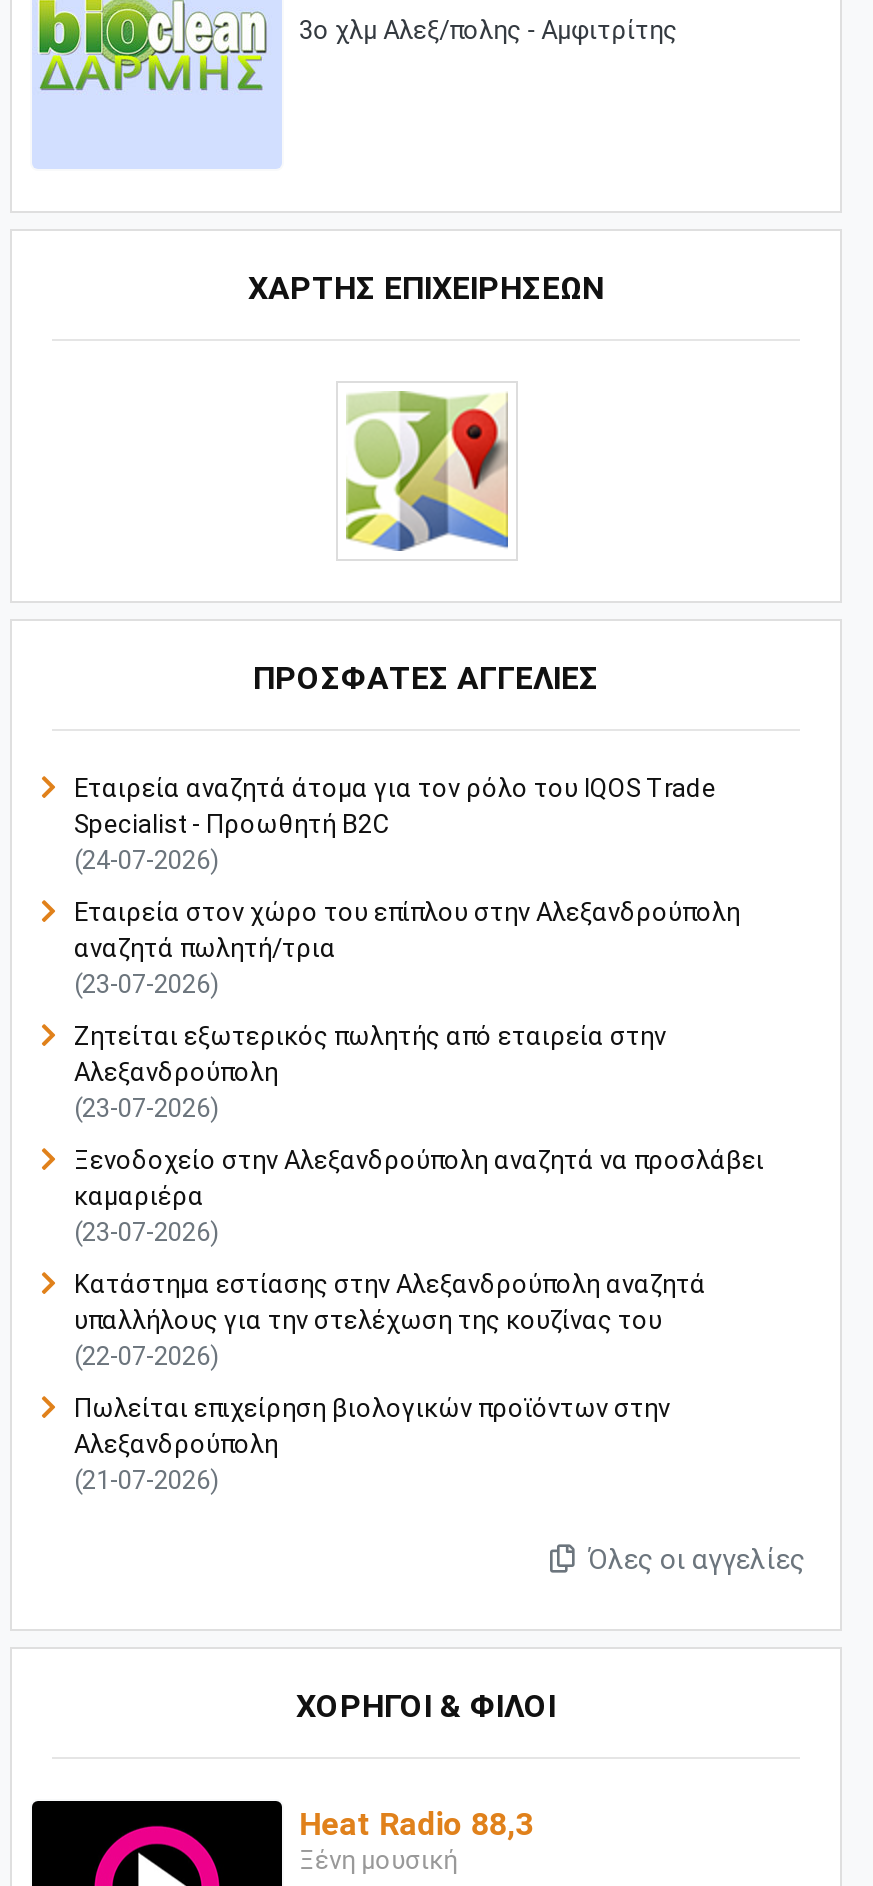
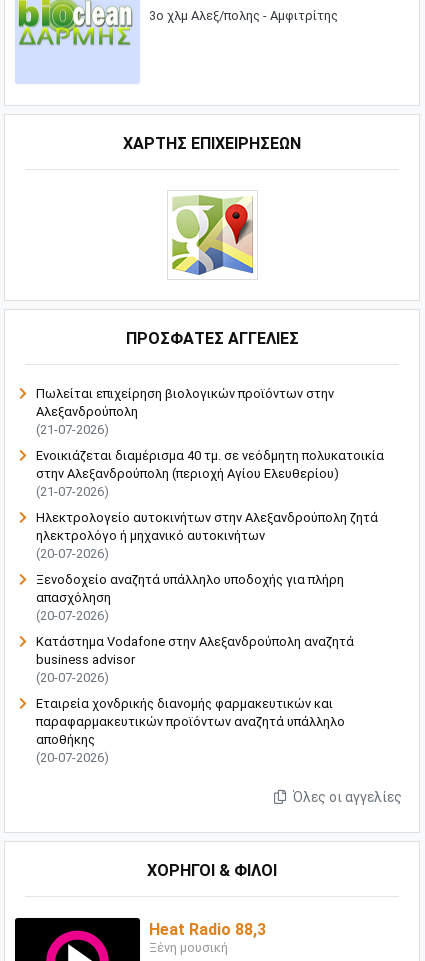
[74,772,764,1370] Εταιρεία αναζητά άτομα για τον ρόλο του IQOS Trade | Specialist - Προωθητή B2C | (24-07-2026) | Εταιρεία στον χώρο του επίπλου στην Αλεξανδρούπολη | αναζητά πωλητή/τρια | (23-07-2026) | Ζητείται εξωτερικός πωλητής από εταιρεία στην | Αλεξανδρούπολη | (23-07-2026) | Ξενοδοχείο στην Αλεξανδρούπολη αναζητά να προσλάβει | καμαριέρα | (23-07-2026) | Κατάστημα εστίασης στην Αλεξανδρούπολη αναζητά | υπαλλήλους για την στελέχωση της κουζίνας του | (22-07-2026) -> none
moved [74,1392,670,1494] -> [36,386,334,437]: Πωλείται επιχείρηση βιολογικών προϊόντων στην | Αλεξανδρούπολη | (21-07-2026)
none -> [36,448,384,765] Ενοικιάζεται διαμέρισμα 40 τμ. σε νεόδμητη πολυκατοικία | στην Αλεξανδρούπολη (περιοχή Αγίου Ελευθερίου) | (21-07-2026) | Ηλεκτρολογείο αυτοκινήτων στην Αλεξανδρούπολη ζητά | ηλεκτρολόγο ή μηχανικό αυτοκινήτων | (20-07-2026) | Ξενοδοχείο αναζητά υπάλληλο υποδοχής για πλήρη | απασχόληση | (20-07-2026) | Κατάστημα Vodafone στην Αλεξανδρούπολη αναζητά | business advisor | (20-07-2026) | Εταιρεία χονδρικής διανομής φαρμακευτικών και | παραφαρμακευτικών προϊόντων αναζητά υπάλληλο | αποθήκης | (20-07-2026)

